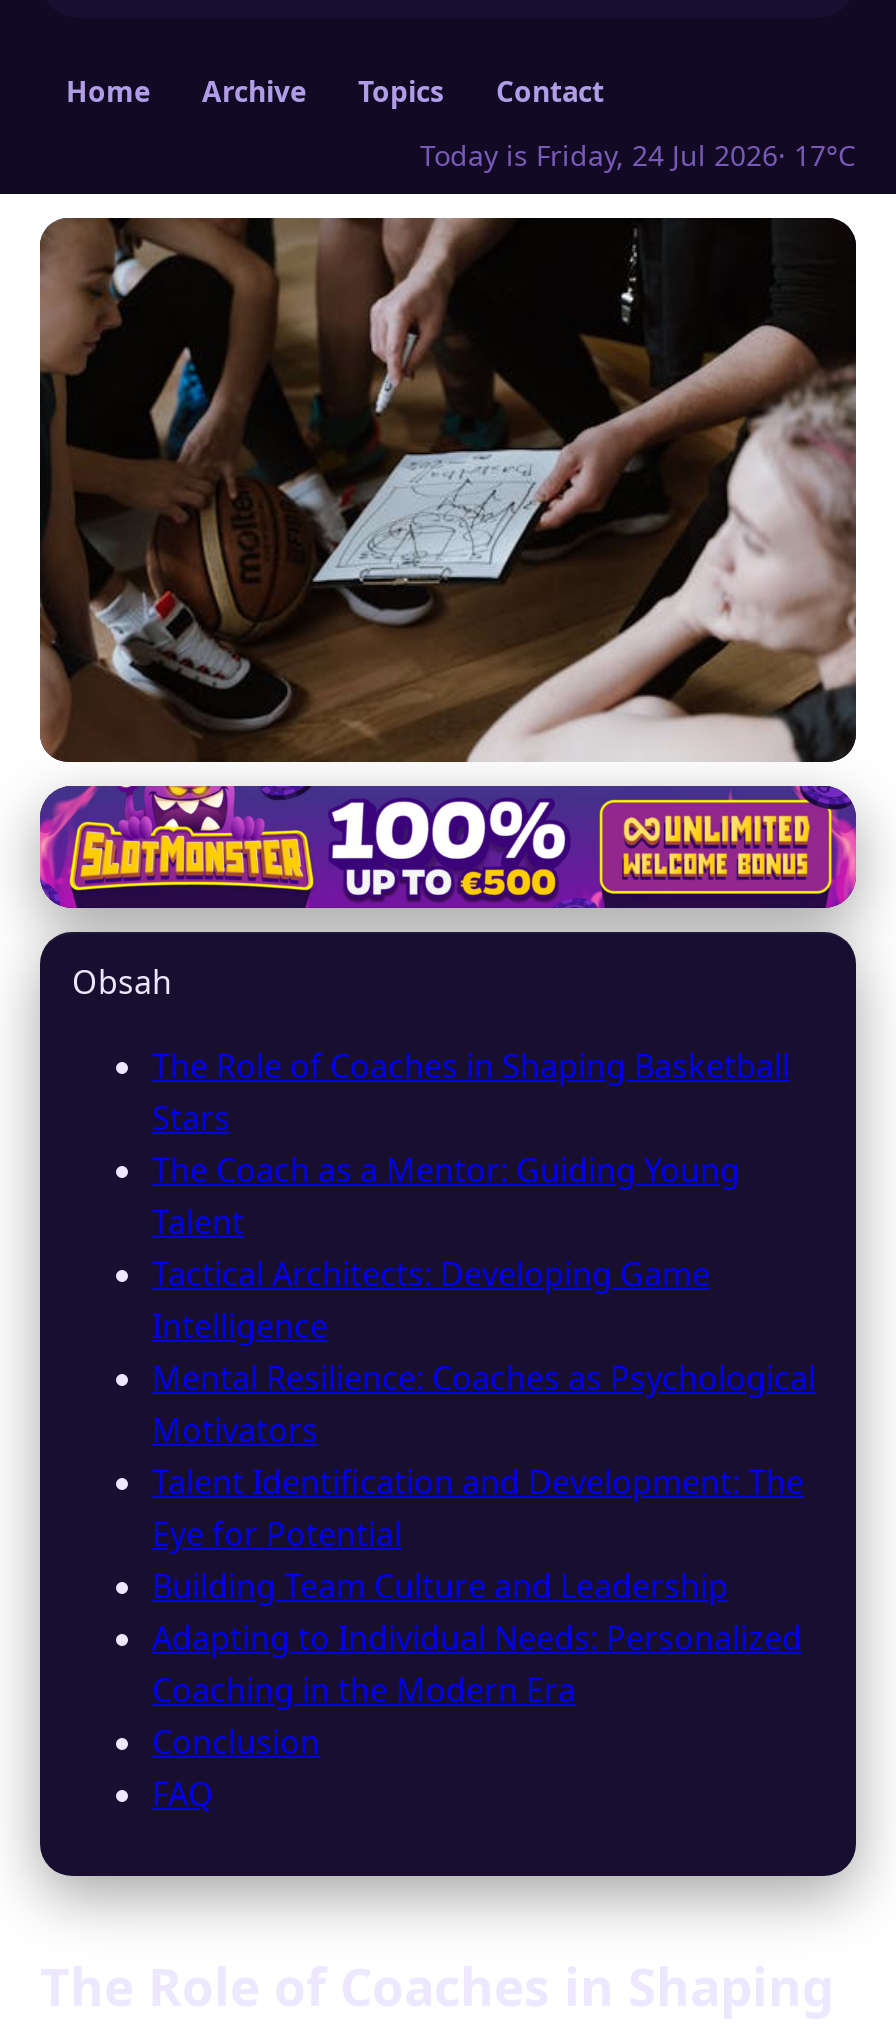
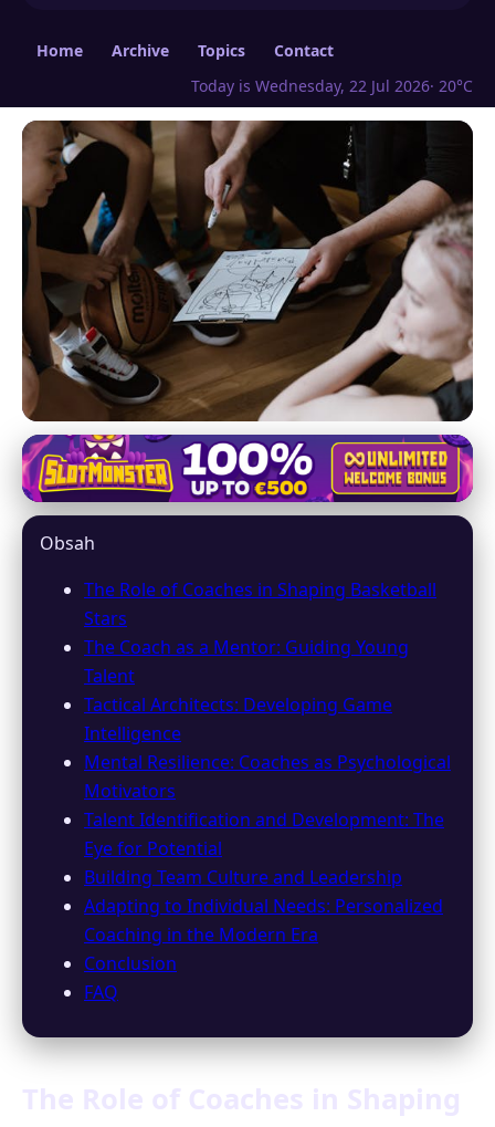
[420,136,856,174] Today is Friday, 24 Jul 2026 · 17°C -> [191,75,473,96] Today is Wednesday, 22 Jul 2026 · 20°C

